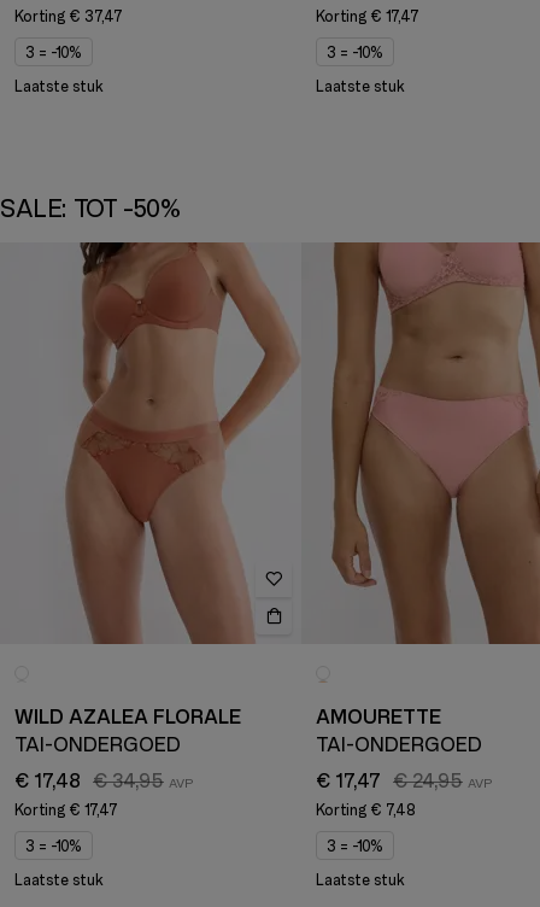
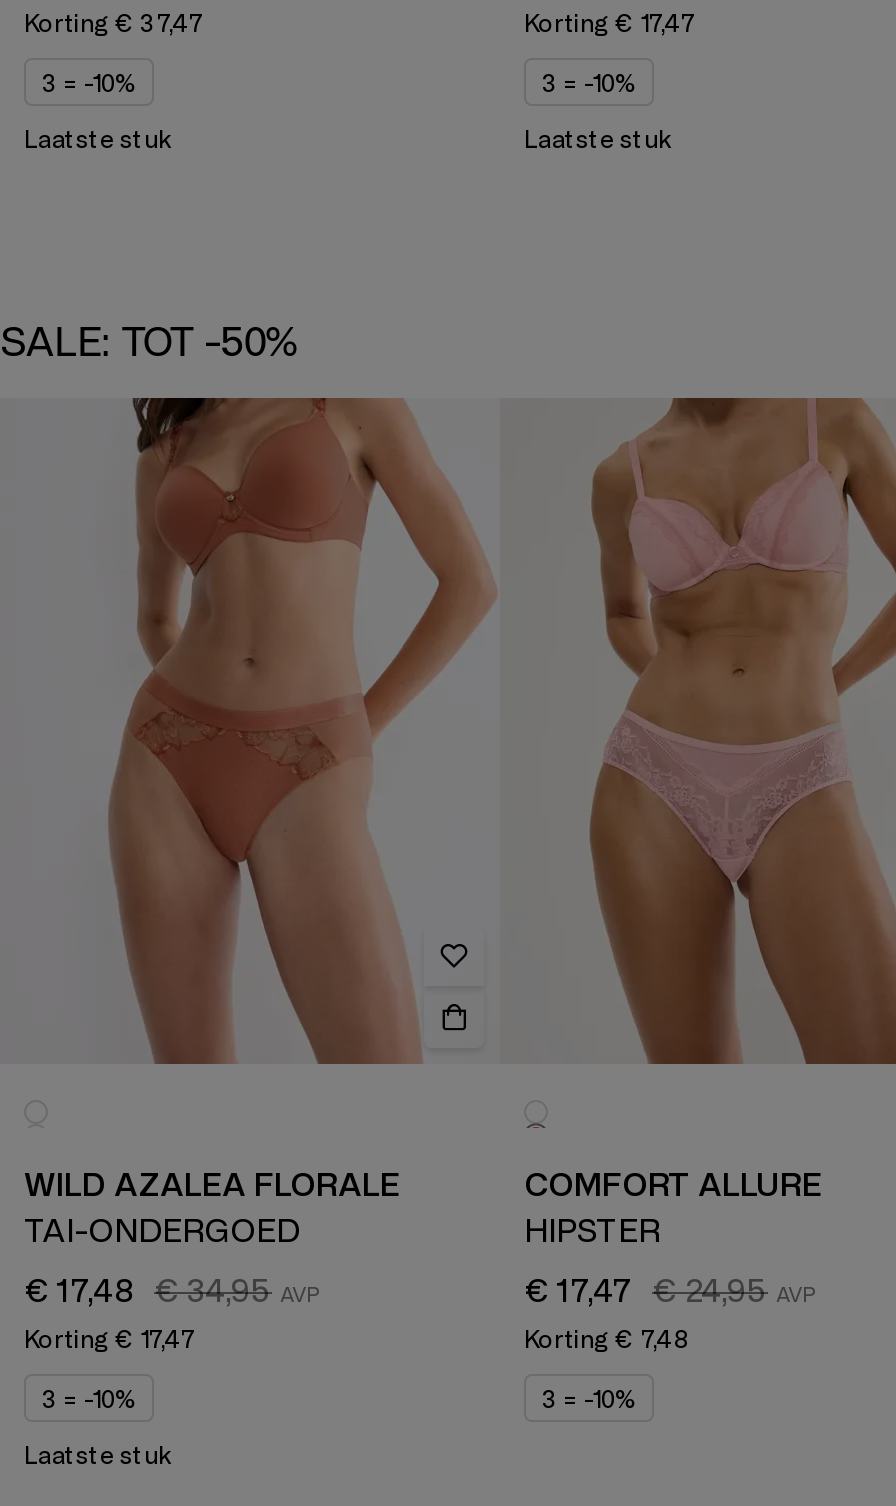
[330,241,536,644] [image] -> [550,396,890,1064] [image]
[316,706,482,755] AMOURETTE | TAI-ONDERGOED -> [524,1167,822,1247] COMFORT ALLURE | HIPSTER
[316,872,405,889] Laatste stuk -> none

